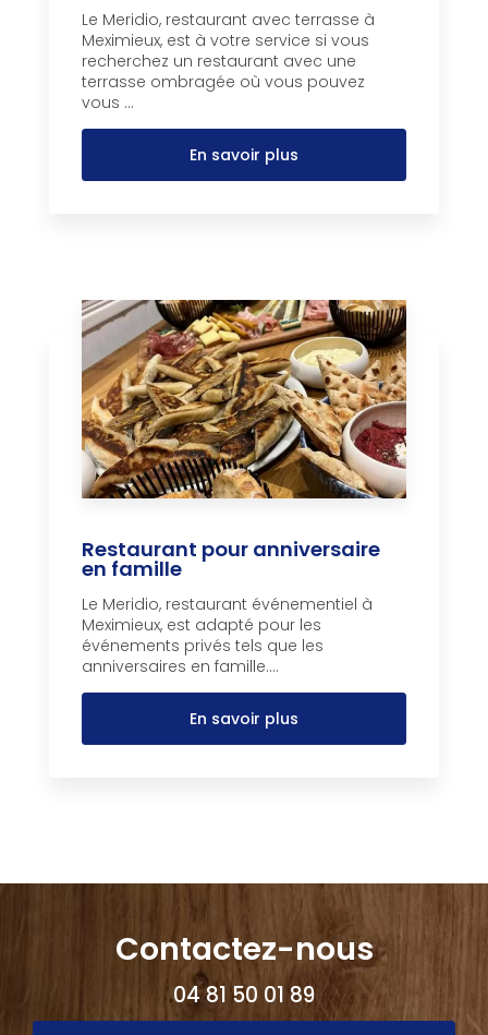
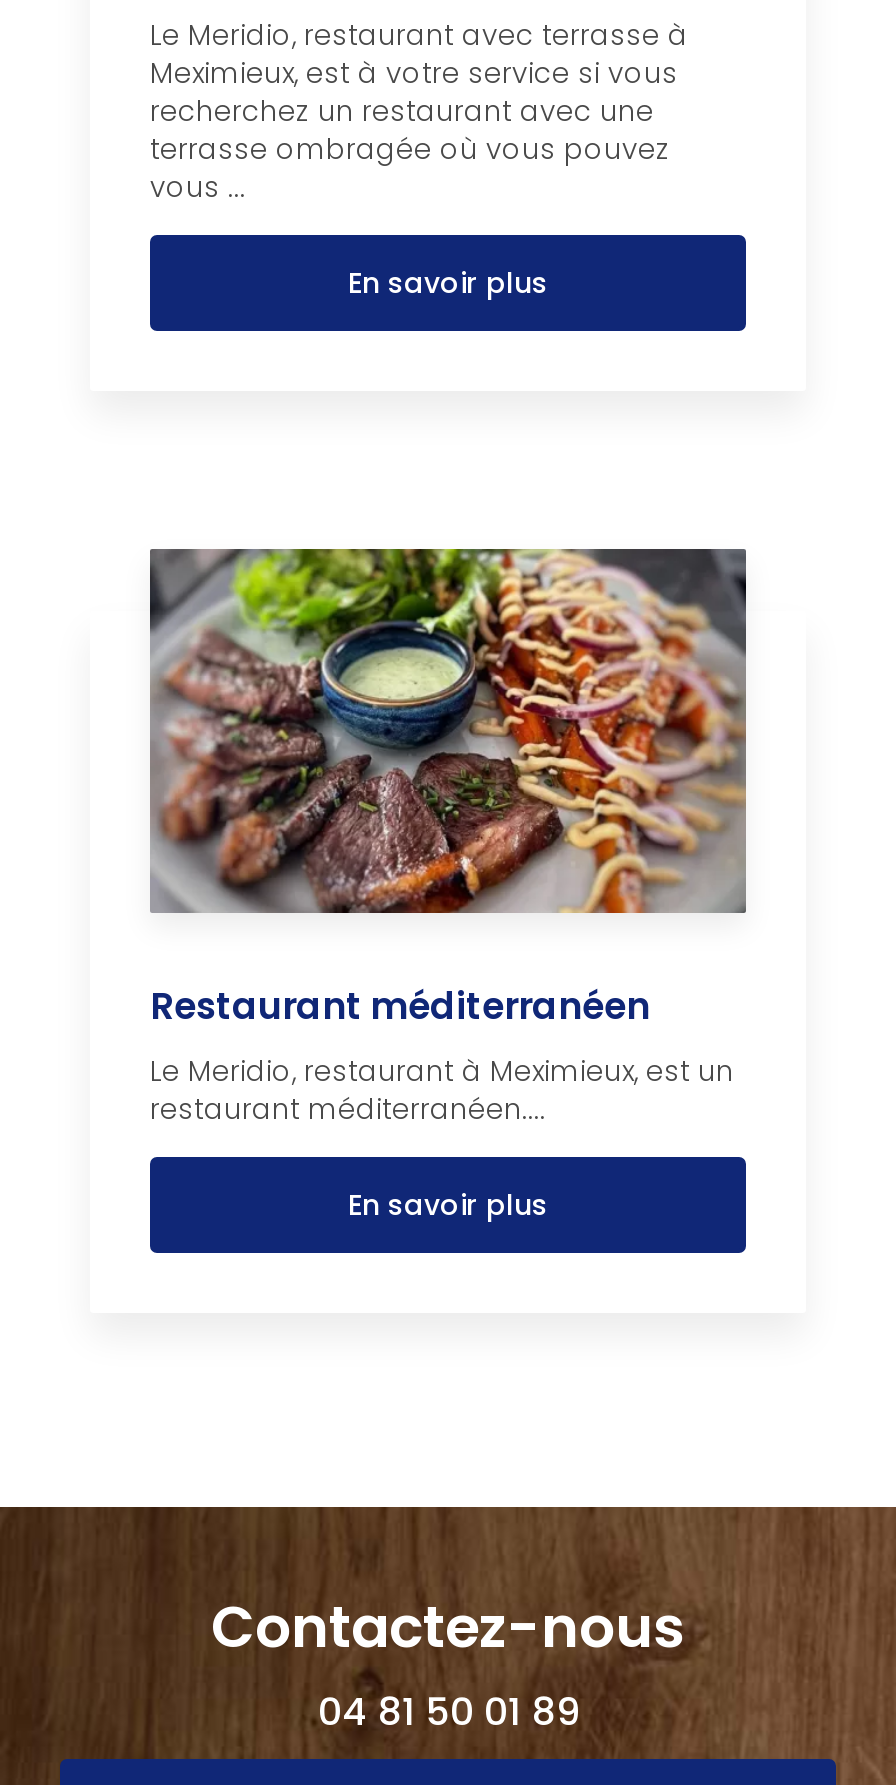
[81,299,407,677] [image] | Restaurant pour anniversaire | en famille | Le Meridio, restaurant événementiel à | Meximieux, est adapté pour les | événements privés tels que les | anniversaires en famille.... -> [148,547,746,1128] [image] | Restaurant méditerranéen | Le Meridio, restaurant à Meximieux, est un | restaurant méditerranéen....

